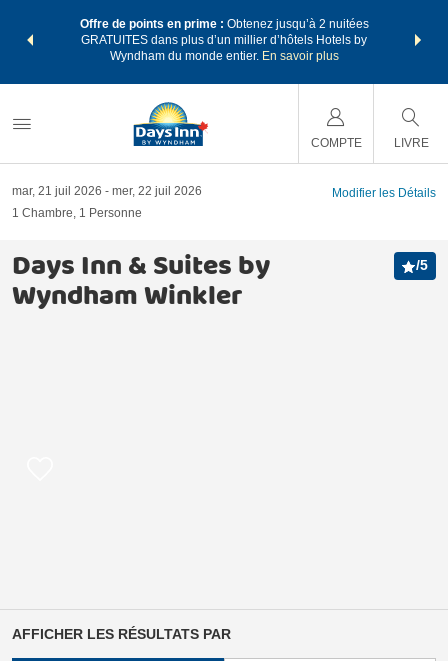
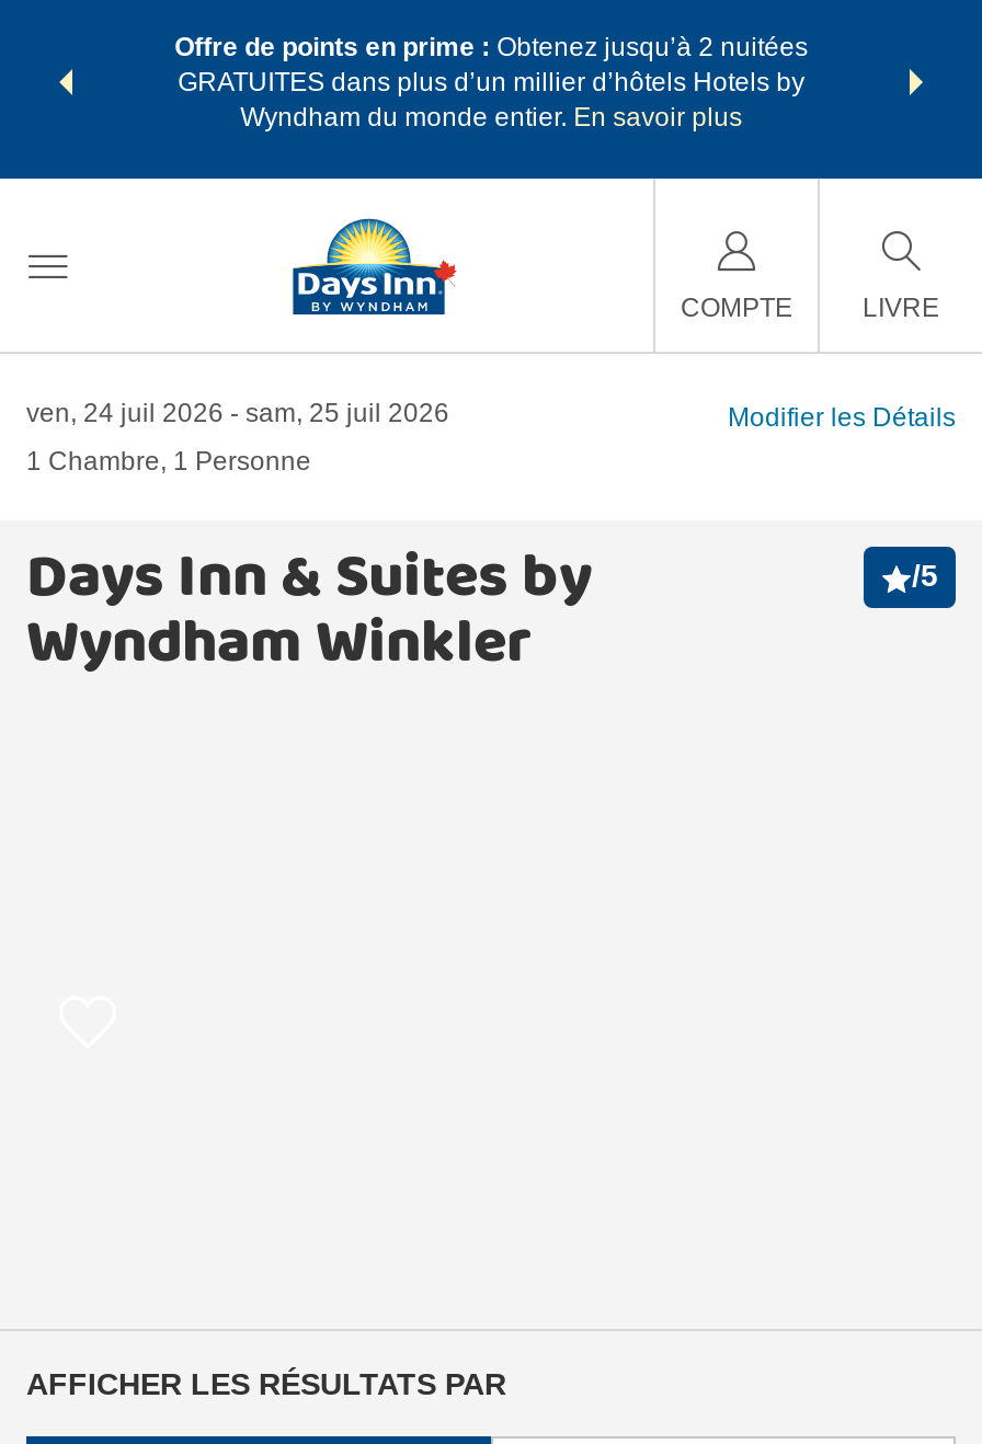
[12,184,102,198] mar, 21 juil 2026 -> [26,398,224,428] ven, 24 juil 2026
[112,184,202,198] mer, 22 juil 2026 -> [245,398,449,428] sam, 25 juil 2026

